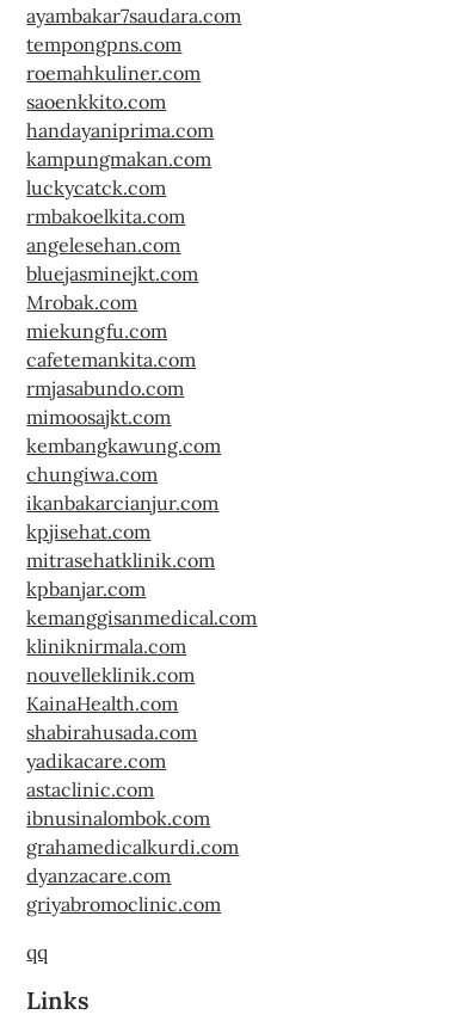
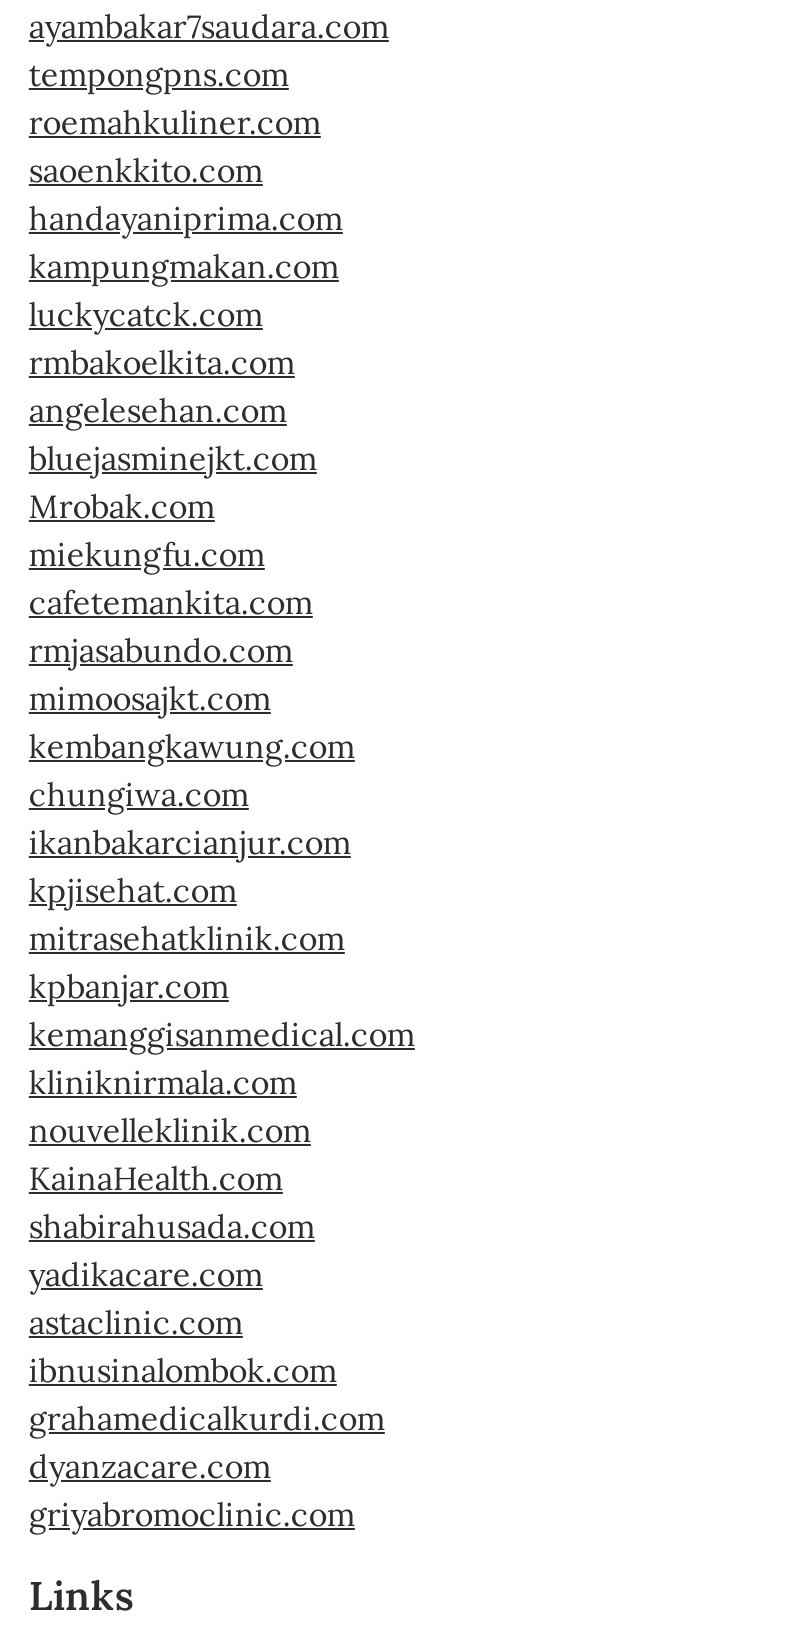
[27,940,48,964] qq -> none

